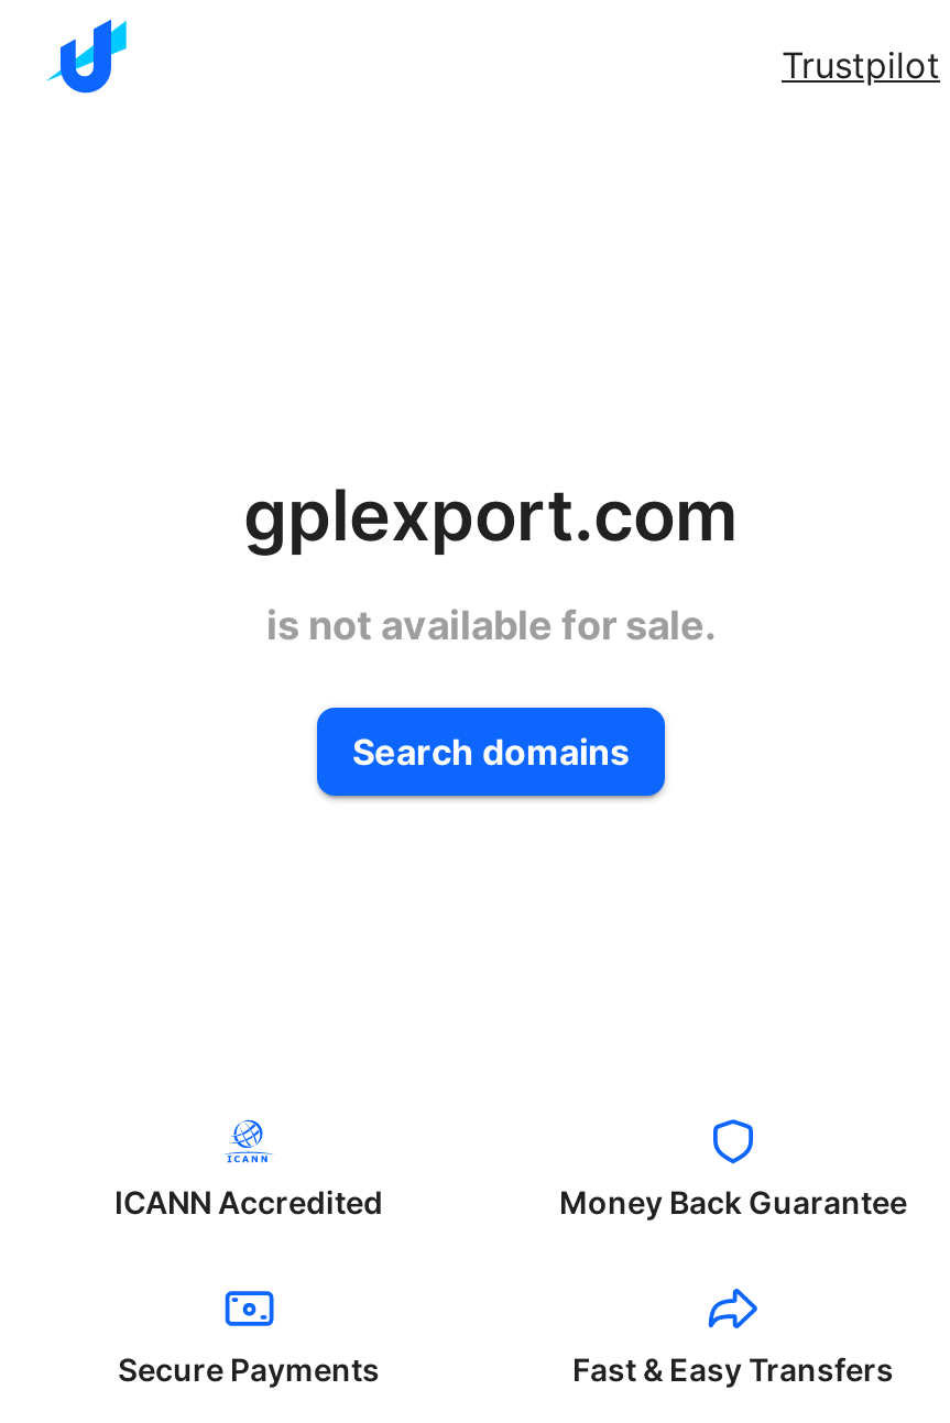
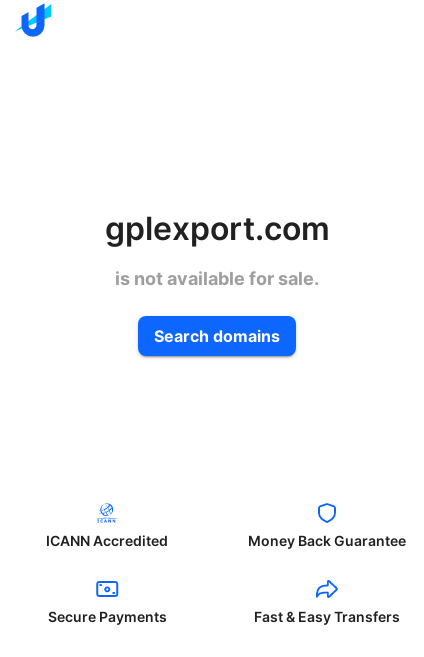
[782,43,940,87] Trustpilot -> none

